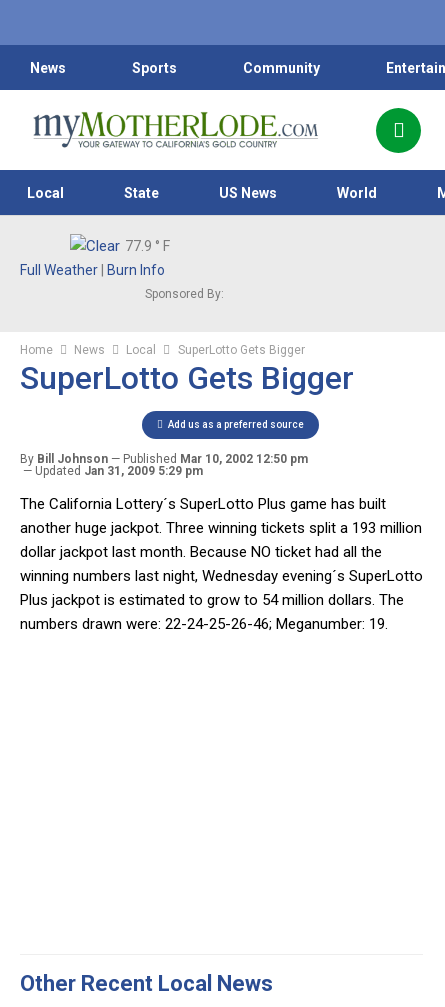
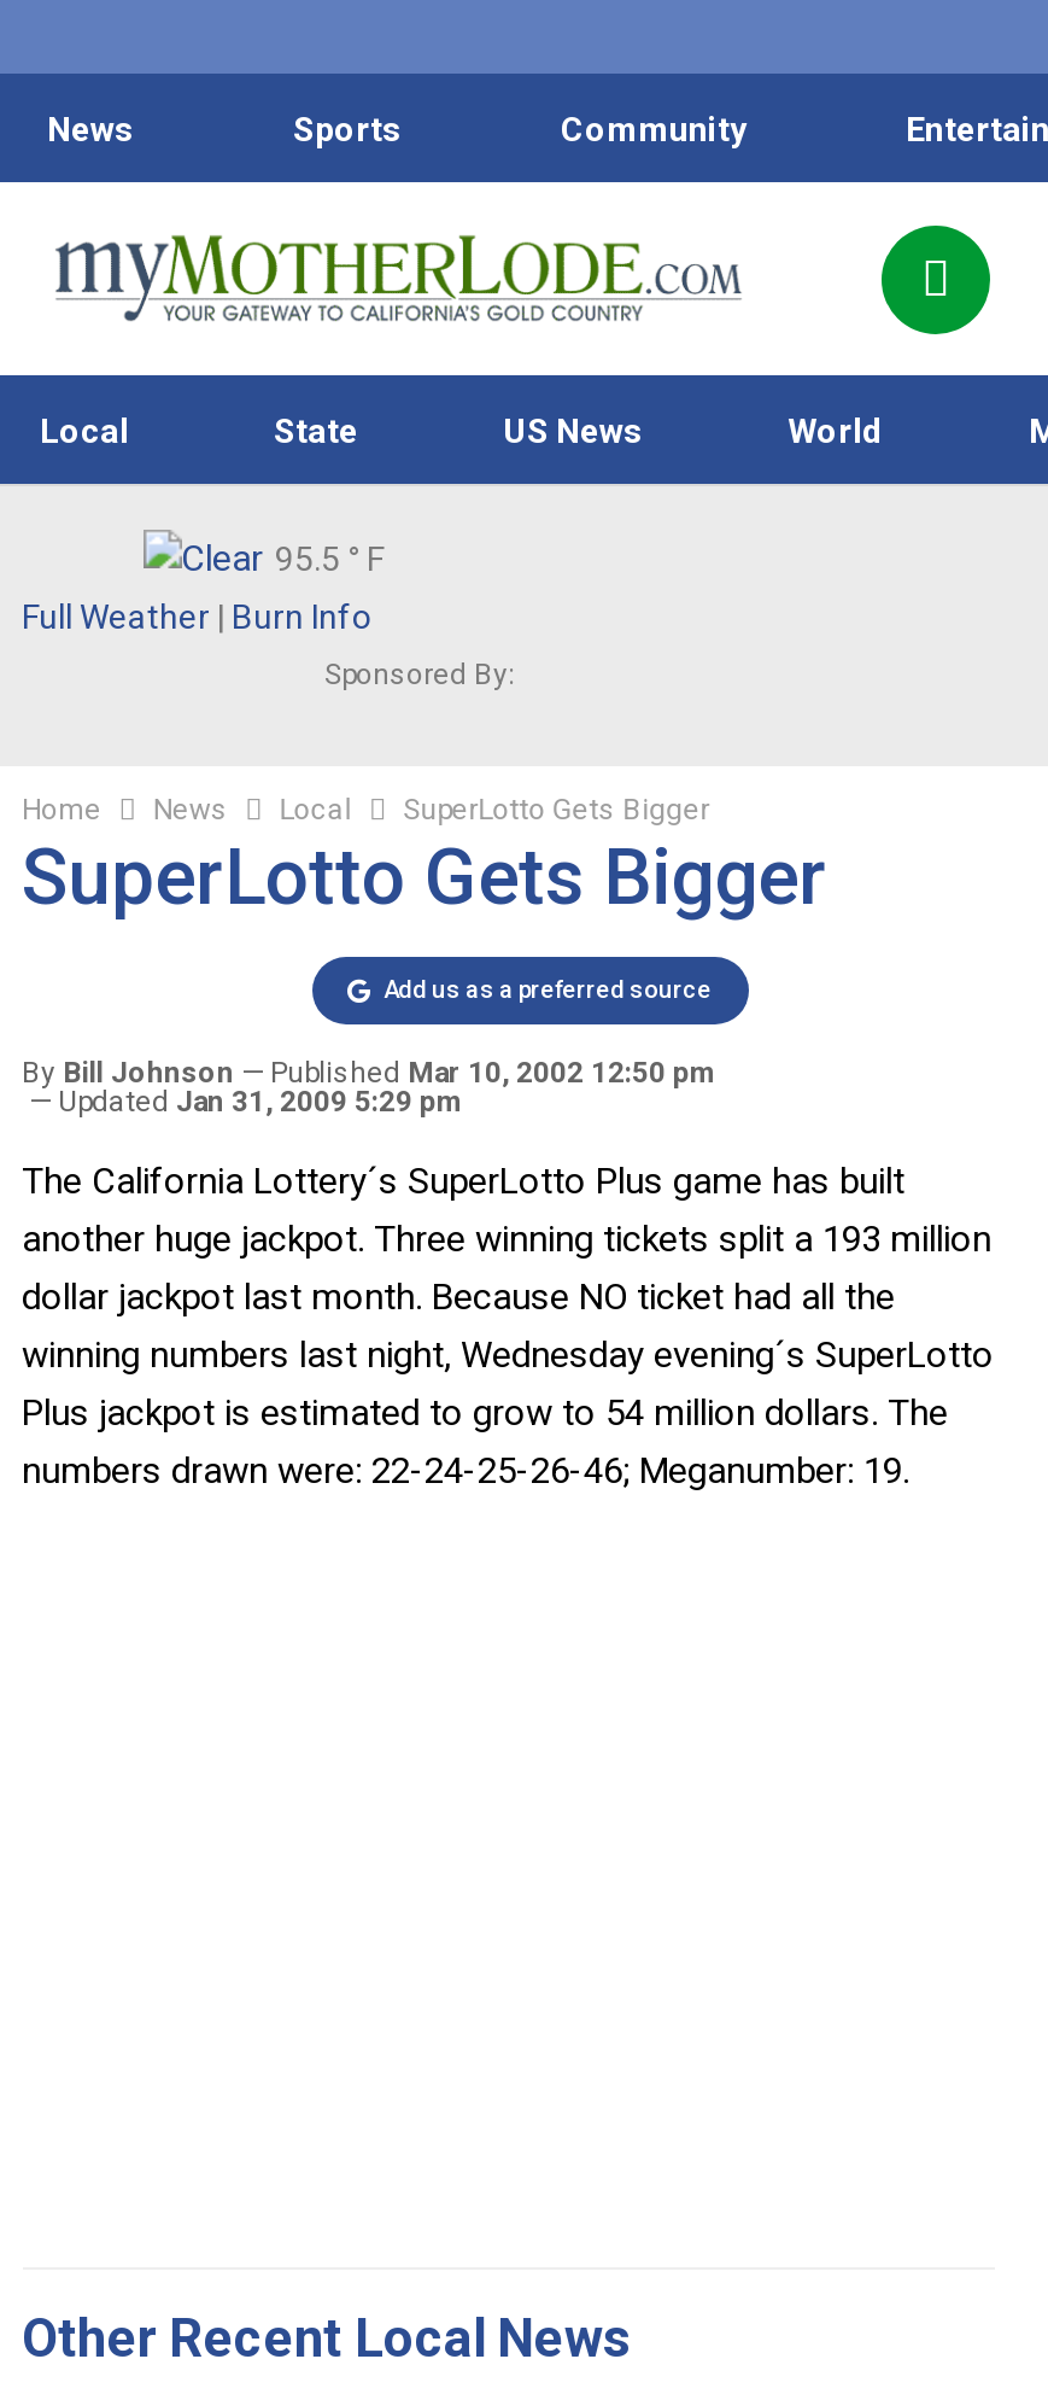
[124,238,169,254] 77.9 ° F -> [275,539,384,578] 95.5 ° F

